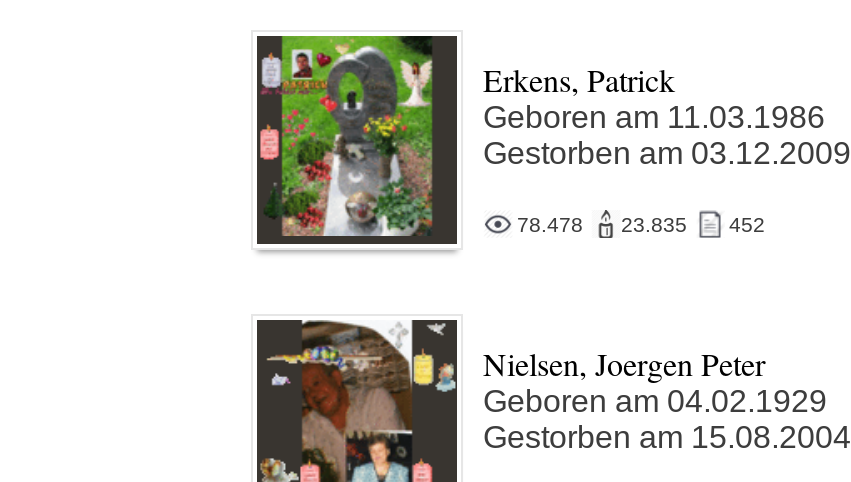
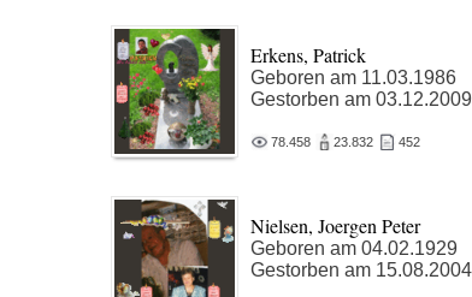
[517,212,583,236] 78.478 -> [271,135,311,149] 78.458
[621,212,687,236] 23.835 -> [334,135,373,149] 23.832

